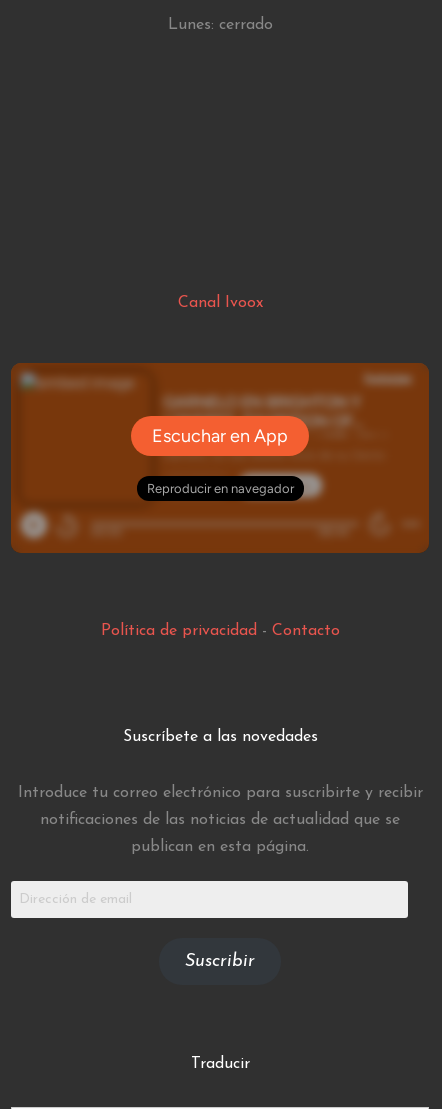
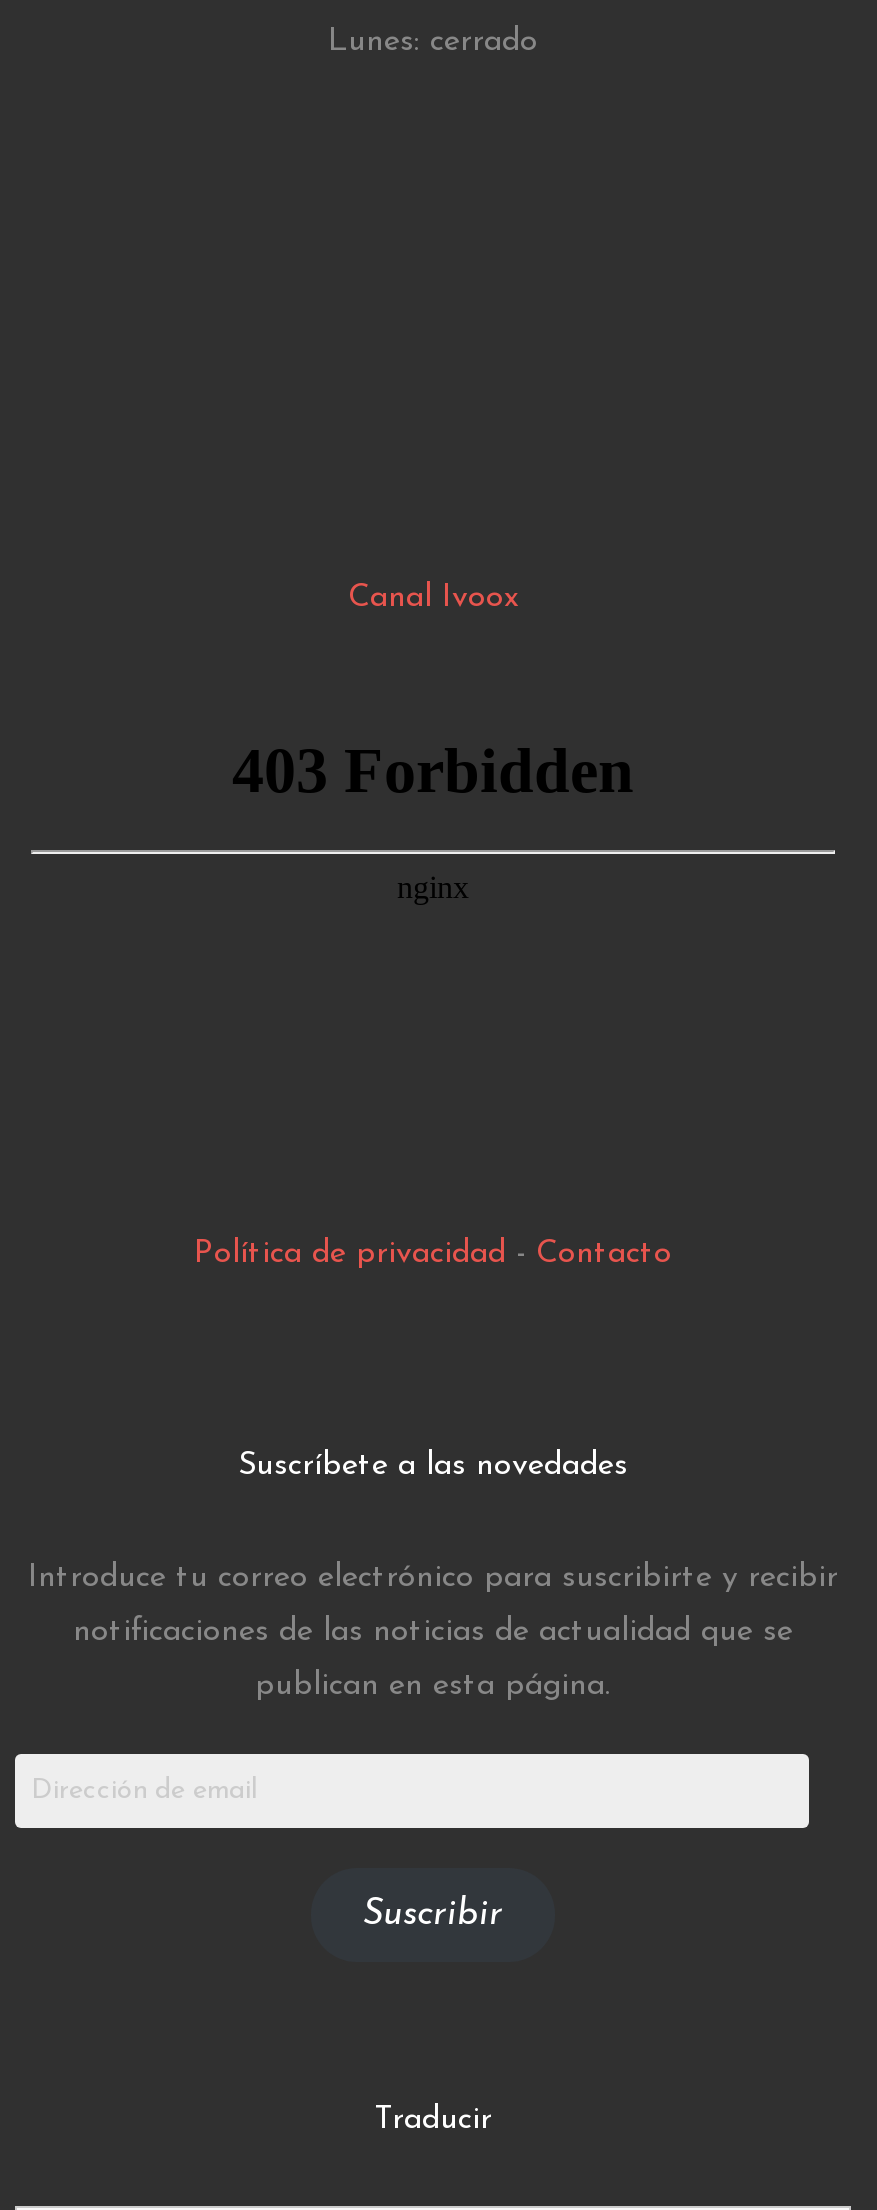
[11,363,429,553] [image] -> none

